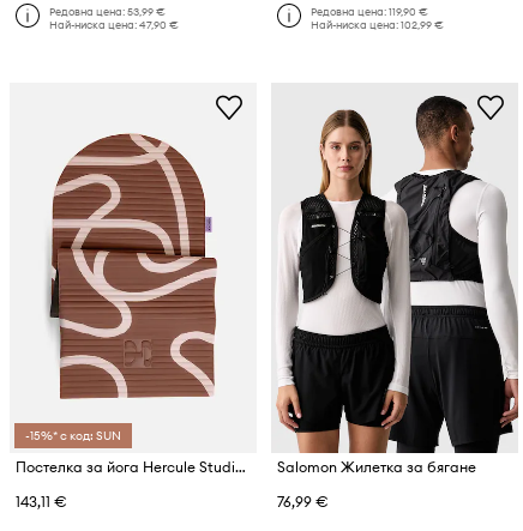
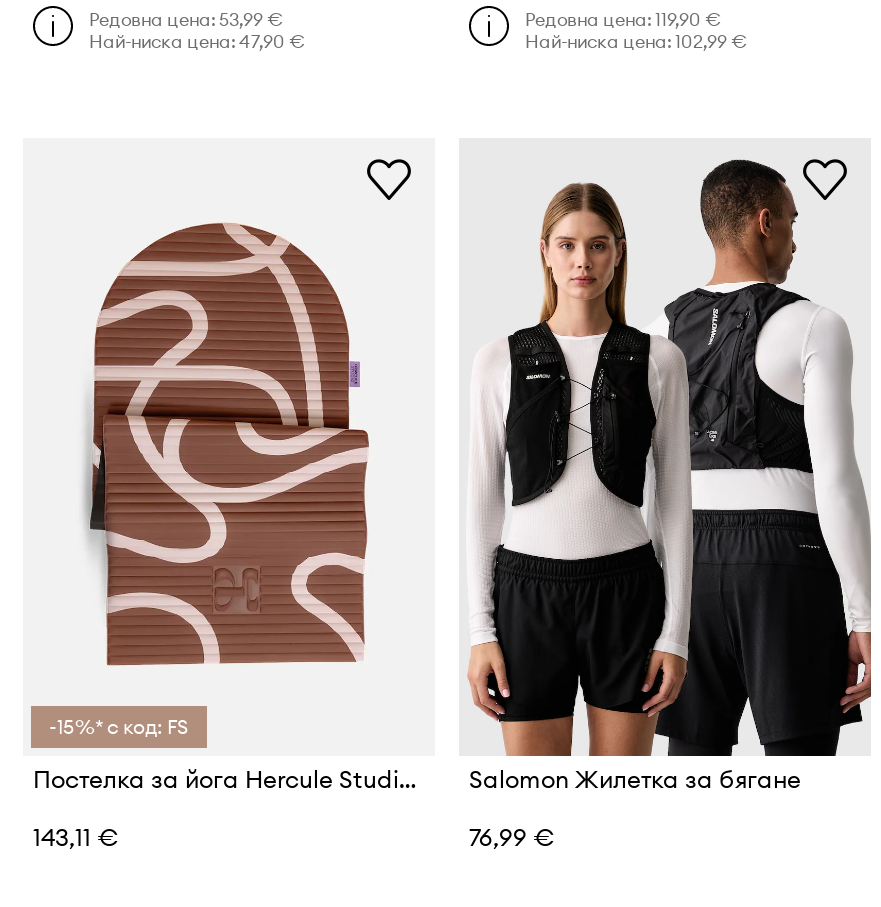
[25,428,121,443] -15%* с код: SUN -> [49,713,189,739] -15%* с код: FS

